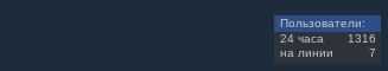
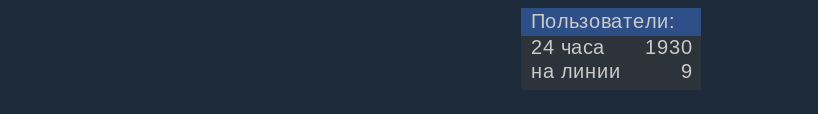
[280,32,376,45] 24 часа 1316 -> [531,36,693,58] 24 часа 1930
[369,46,376,59] 7 -> [681,60,693,82] 9

